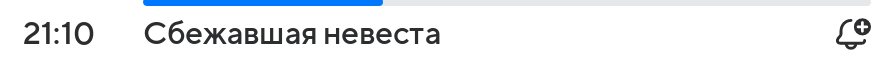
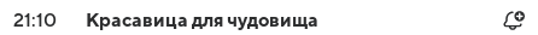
[143,16,441,52] Сбежавшая невеста -> [86,10,318,31] Красавица для чудовища

